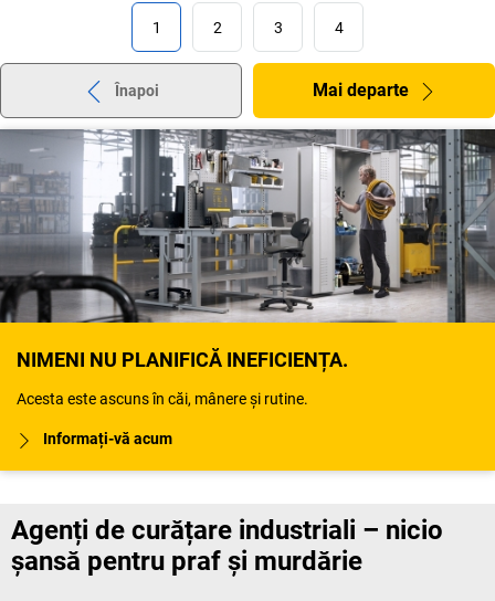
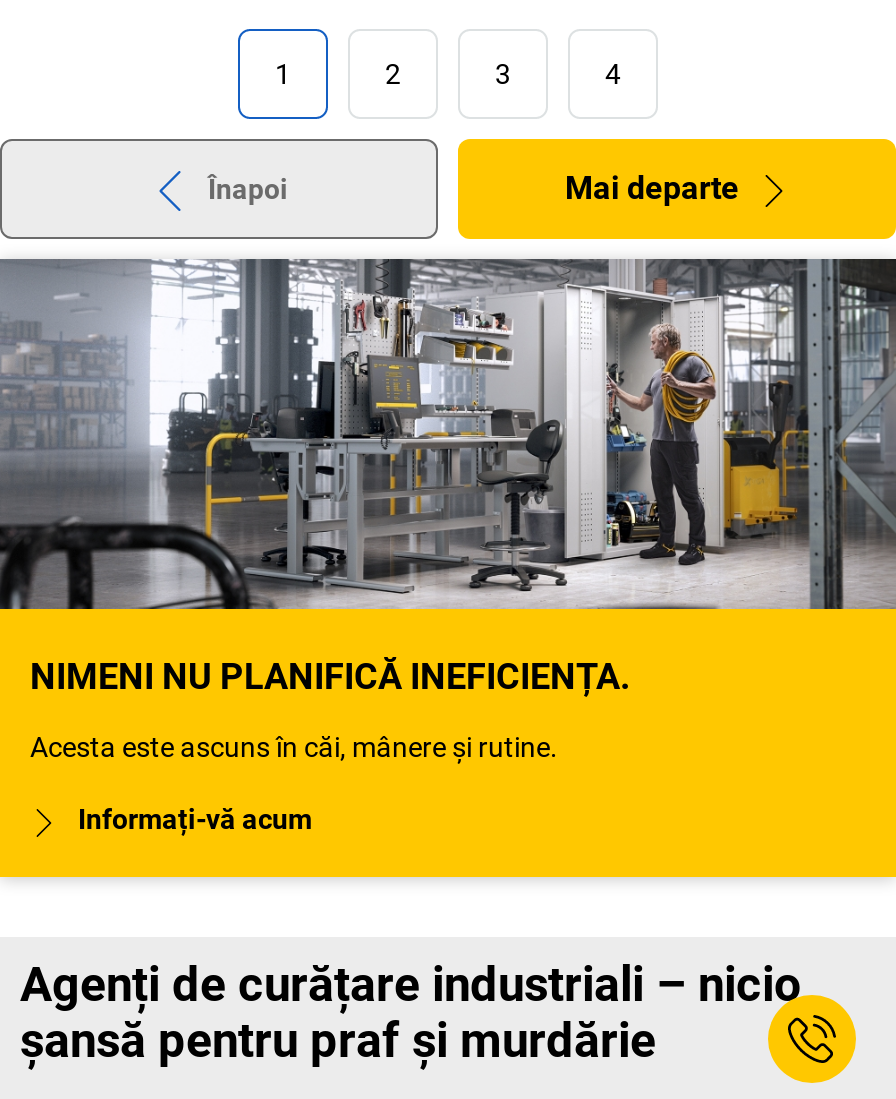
none -> [766,993,858,1085] [image]

